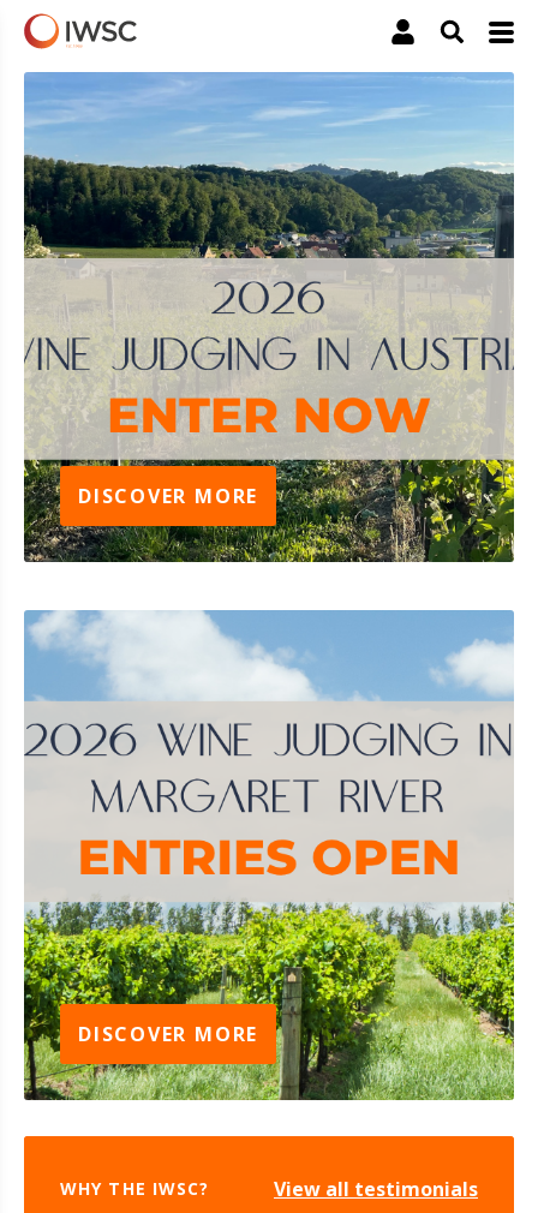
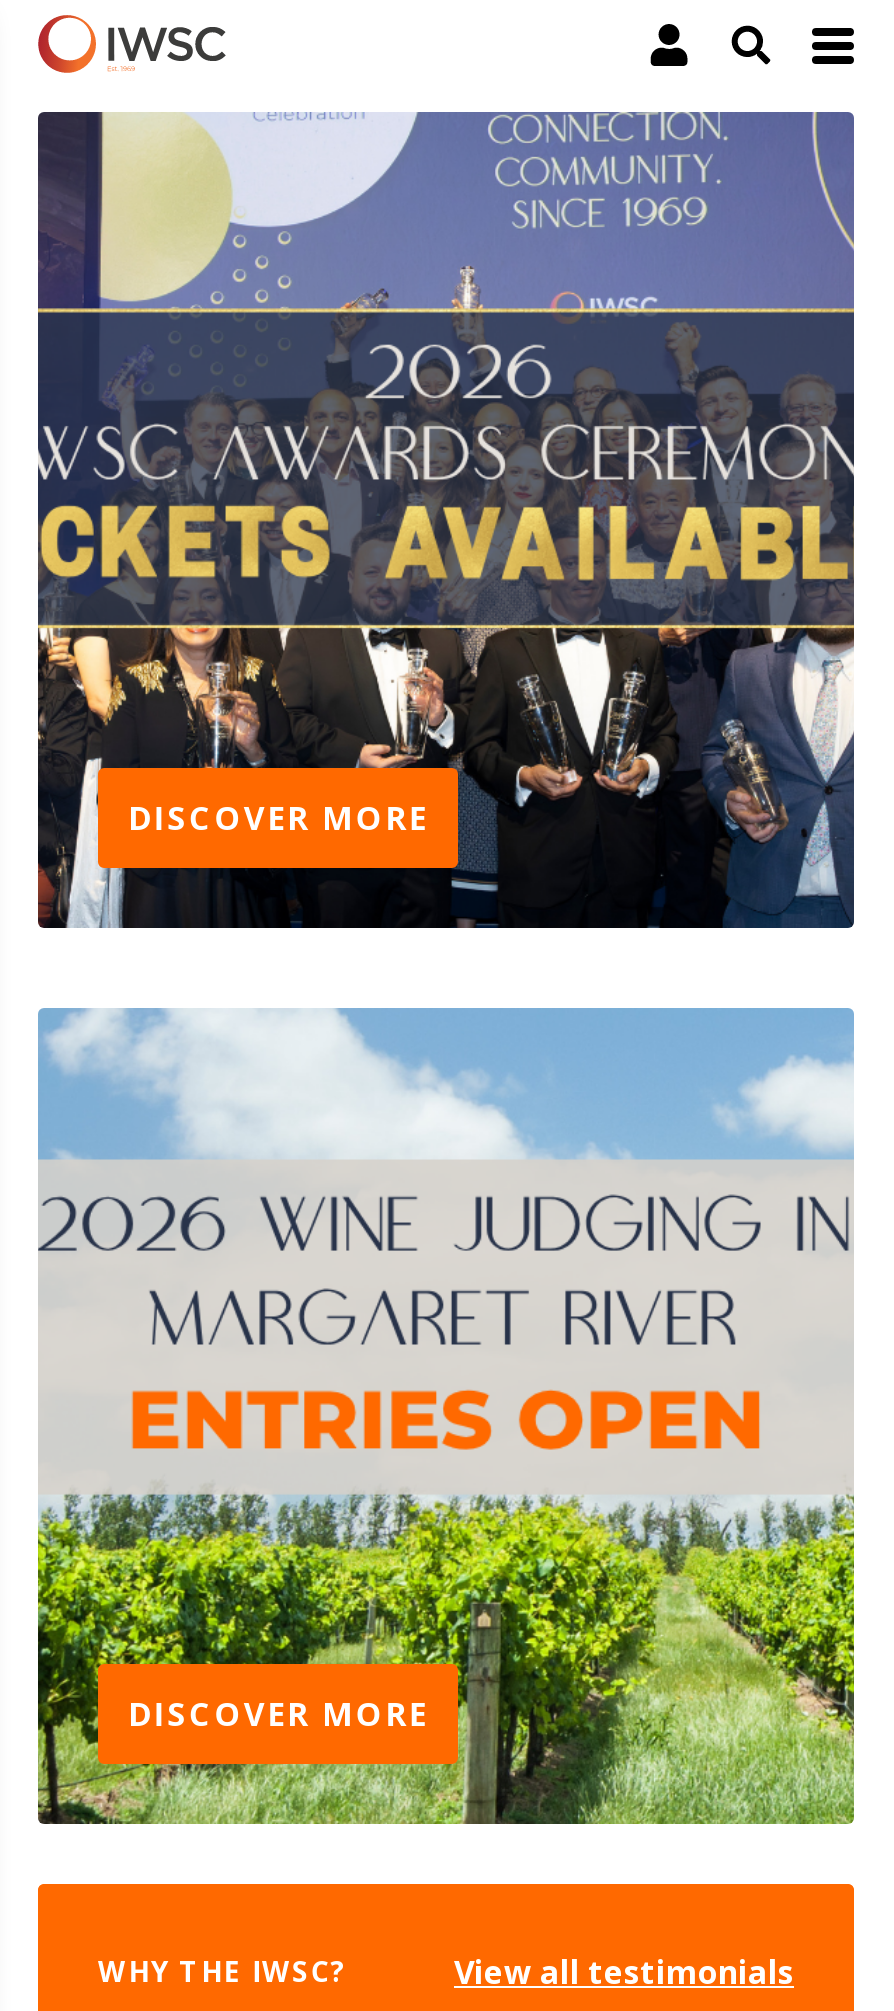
[23,71,515,563] [image] -> [36,110,856,930] [image]

